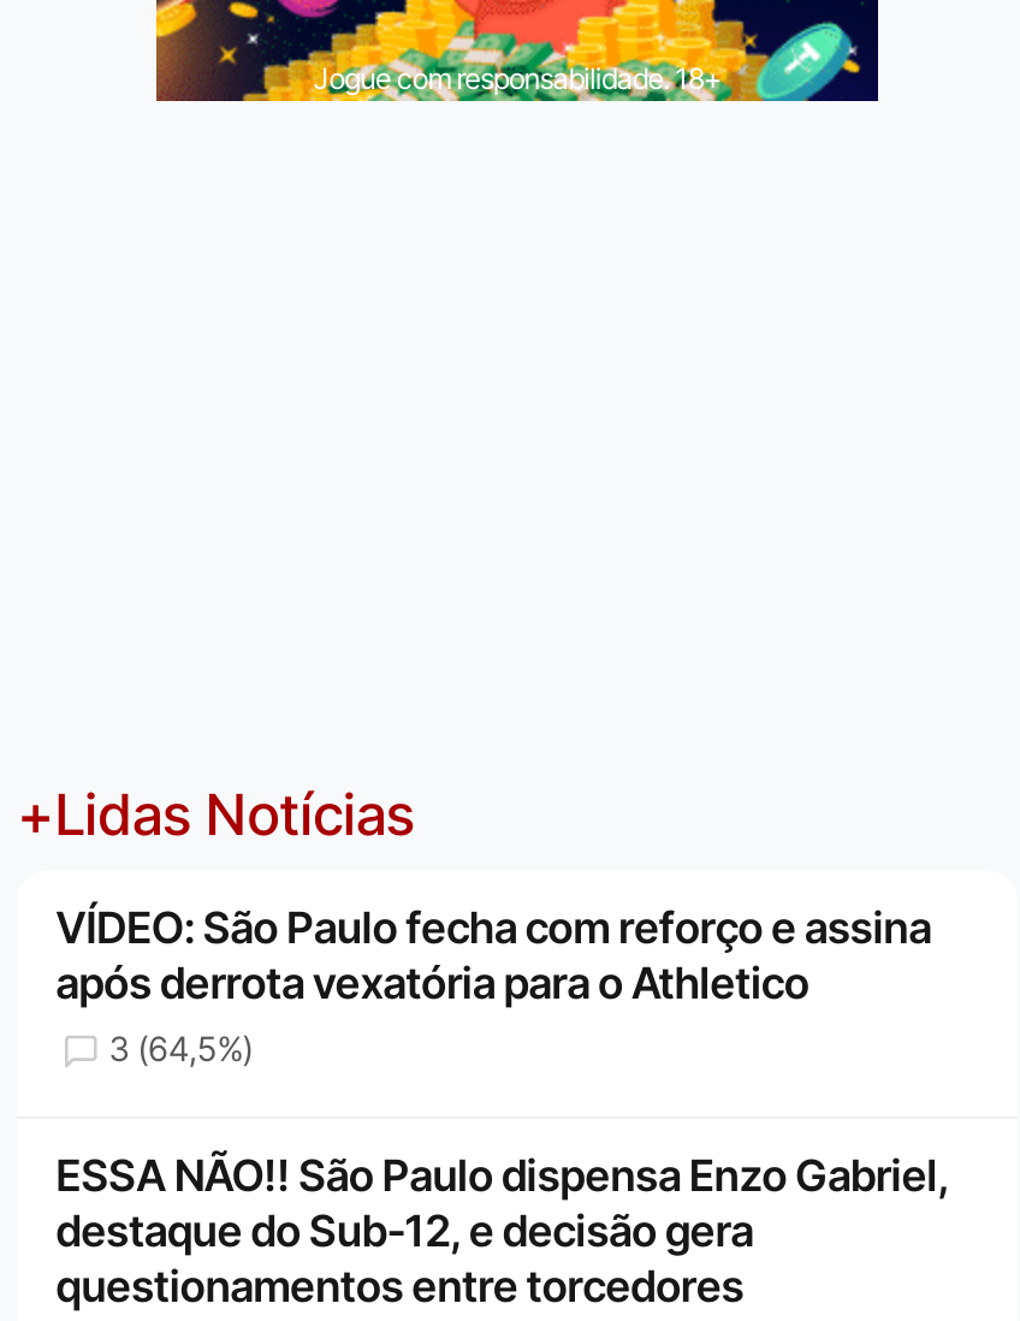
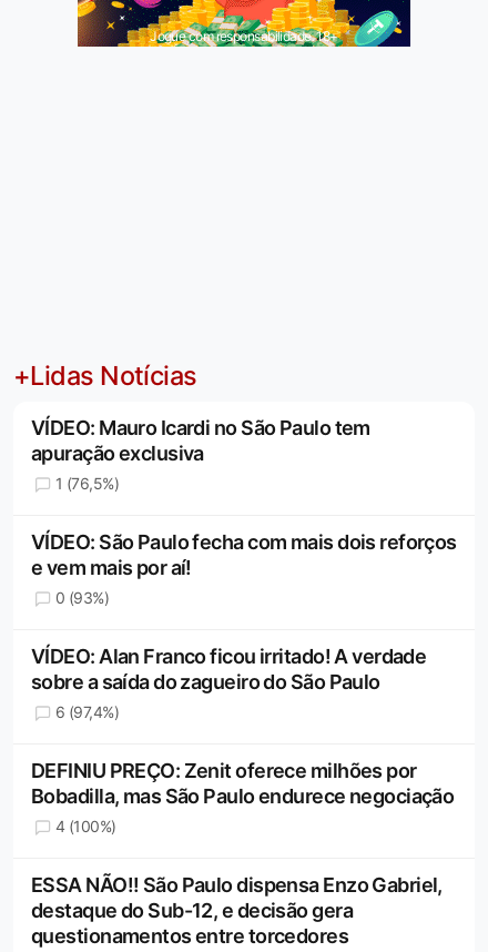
[55,903,931,1069] VÍDEO: São Paulo fecha com reforço e assina | após derrota vexatória para o Athletico | 3 (64,5%) -> [31,416,457,836] VÍDEO: Mauro Icardi no São Paulo tem | apuração exclusiva | 1 (76,5%) | VÍDEO: São Paulo fecha com mais dois reforços | e vem mais por aí! | 0 (93%) | VÍDEO: Alan Franco ficou irritado! A verdade | sobre a saída do zagueiro do São Paulo | 6 (97,4%) | DEFINIU PREÇO: Zenit oferece milhões por | Bobadilla, mas São Paulo endurece negociação | 4 (100%)

